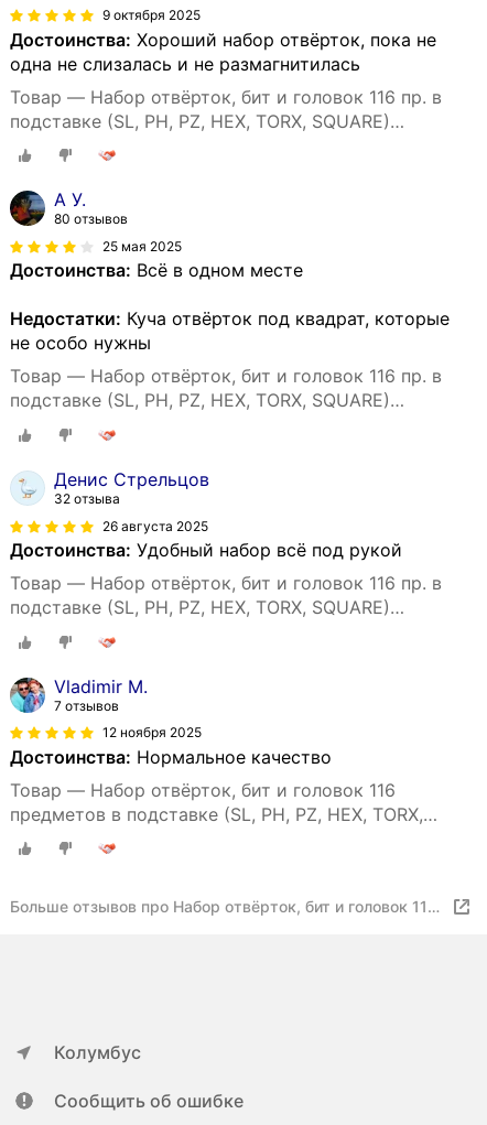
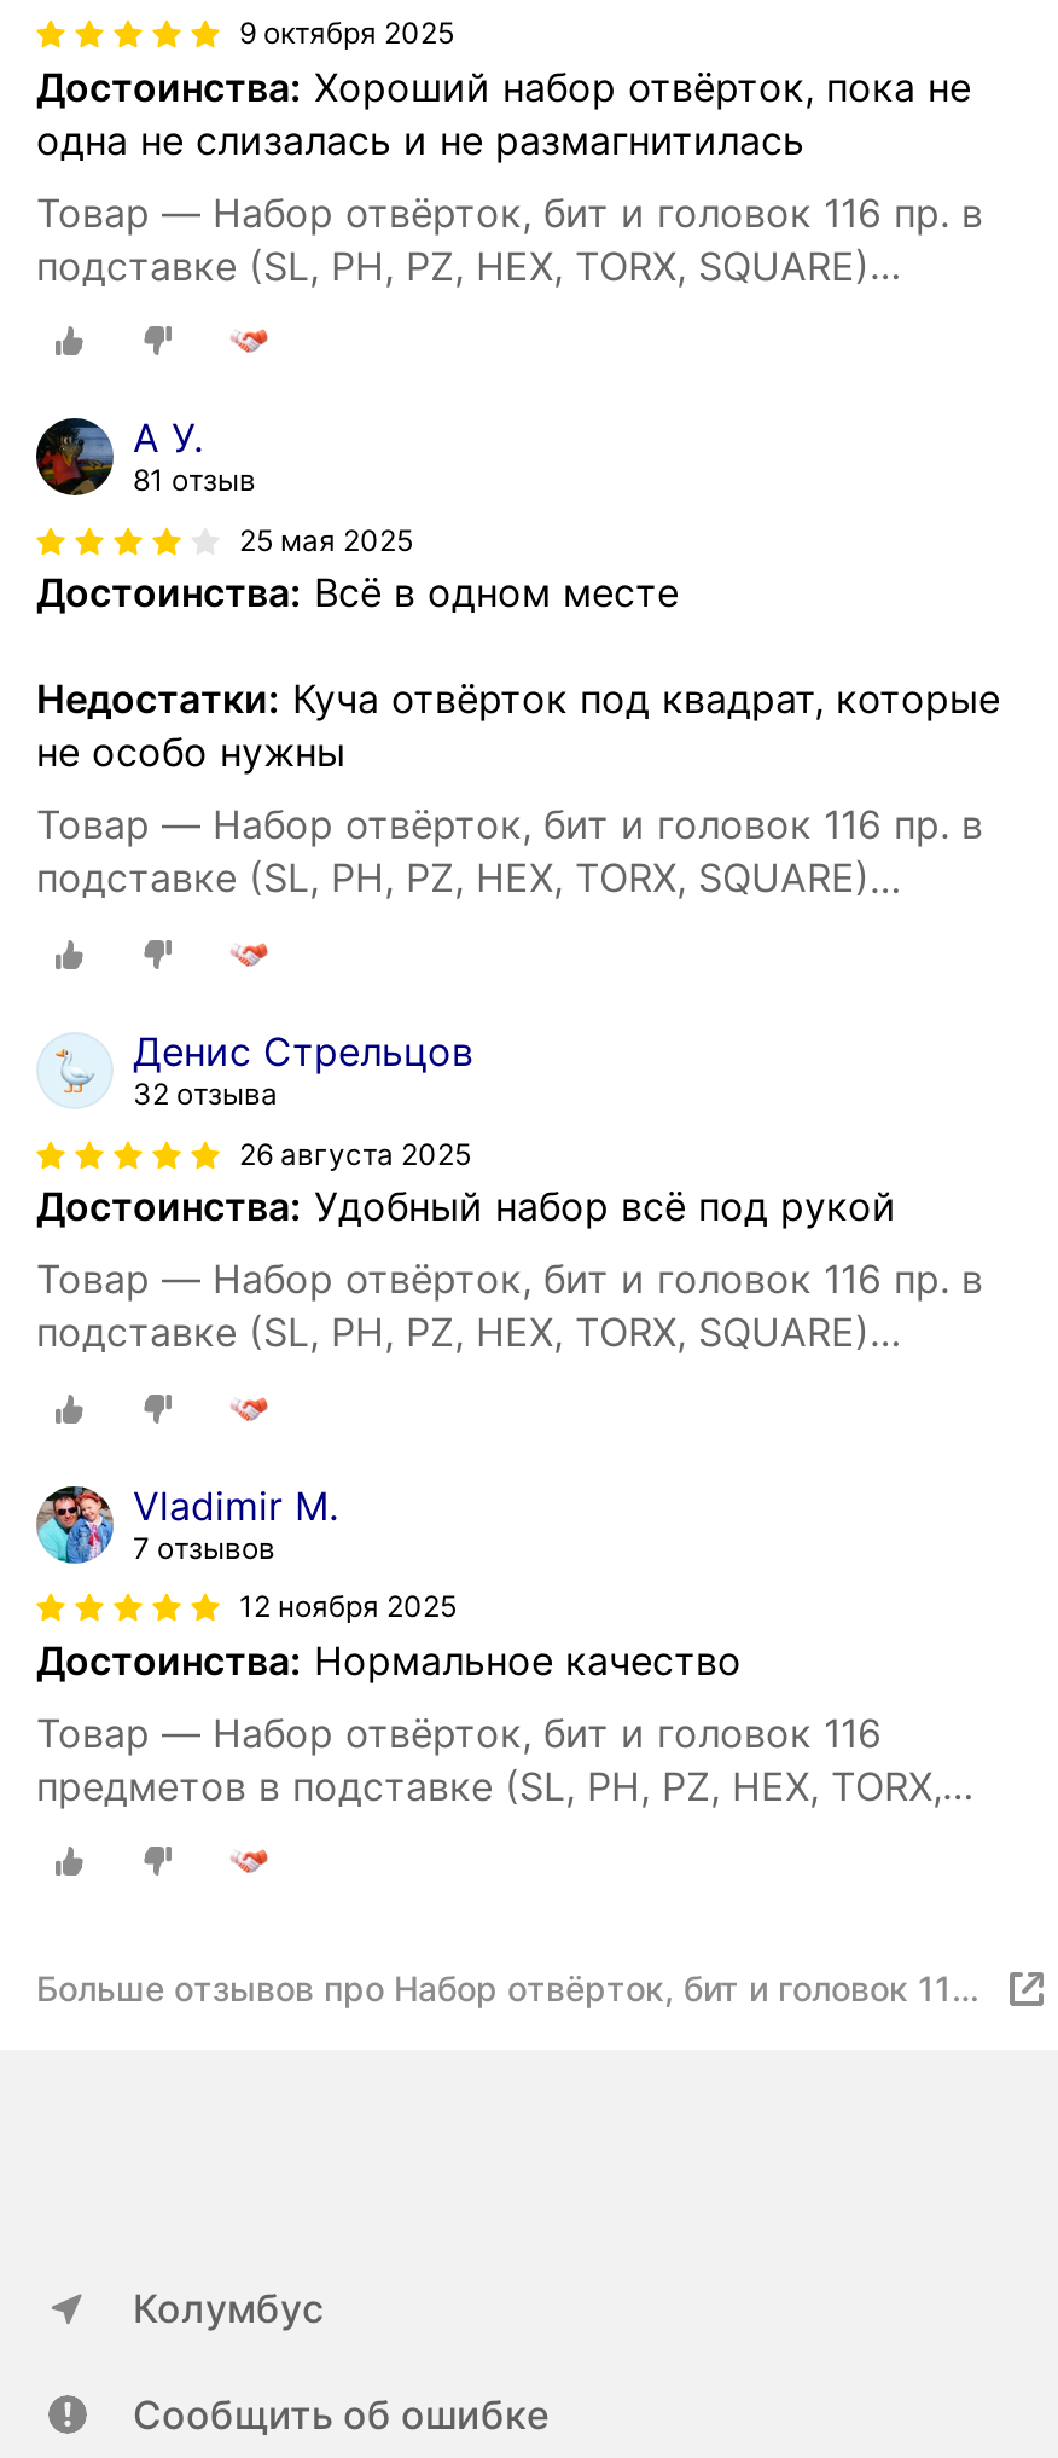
[54,211,128,227] 80 отзывов -> [133,463,256,499] 81 отзыв

